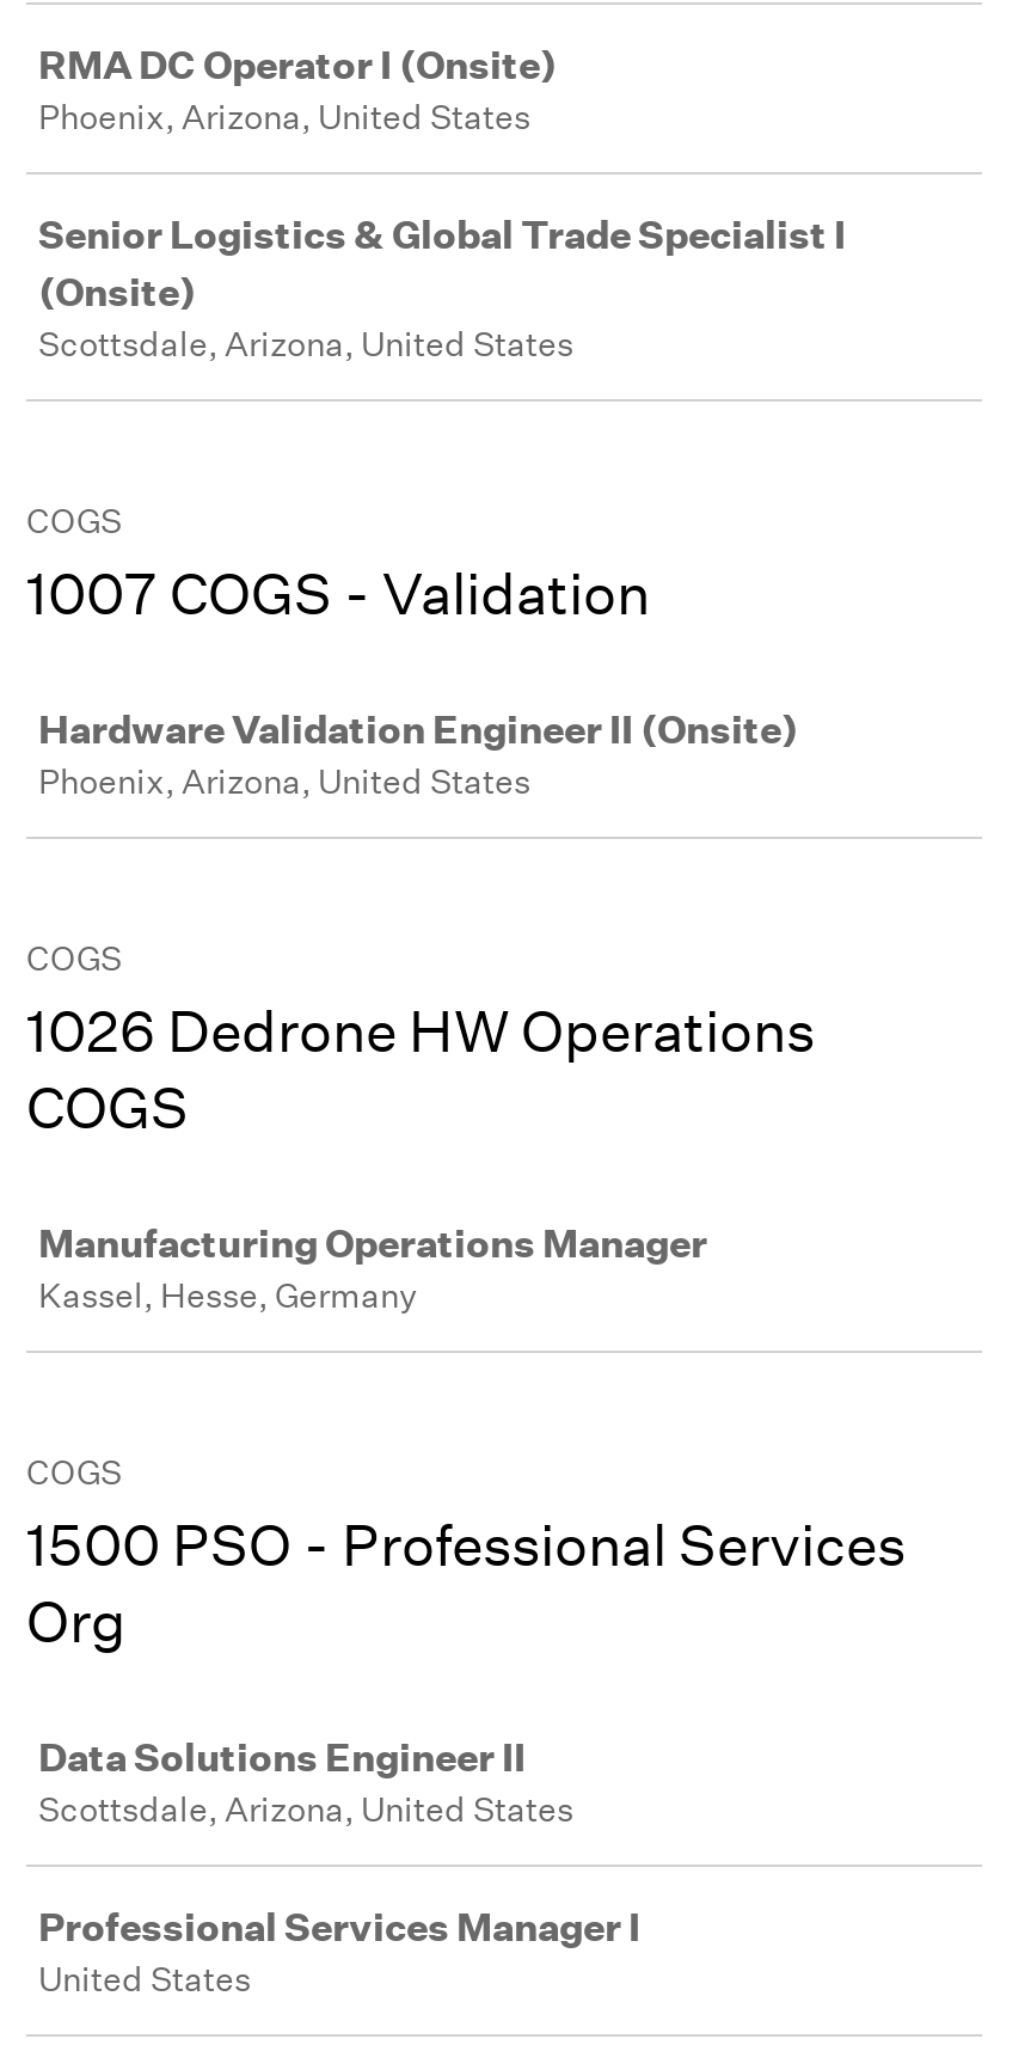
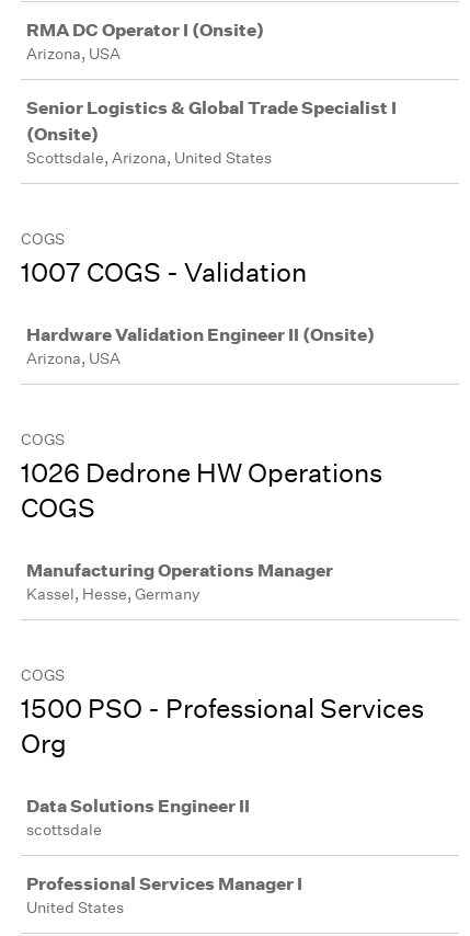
[38,96,530,139] Phoenix, Arizona, United States -> [26,44,121,64] Arizona, USA
[38,760,530,803] Phoenix, Arizona, United States -> [26,349,121,368] Arizona, USA
[38,1788,573,1831] Scottsdale, Arizona, United States -> [26,820,102,840] scottsdale

